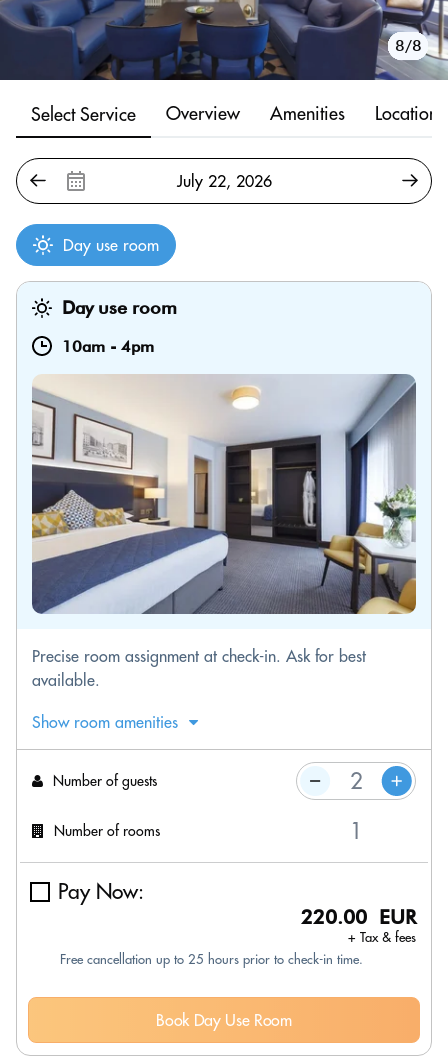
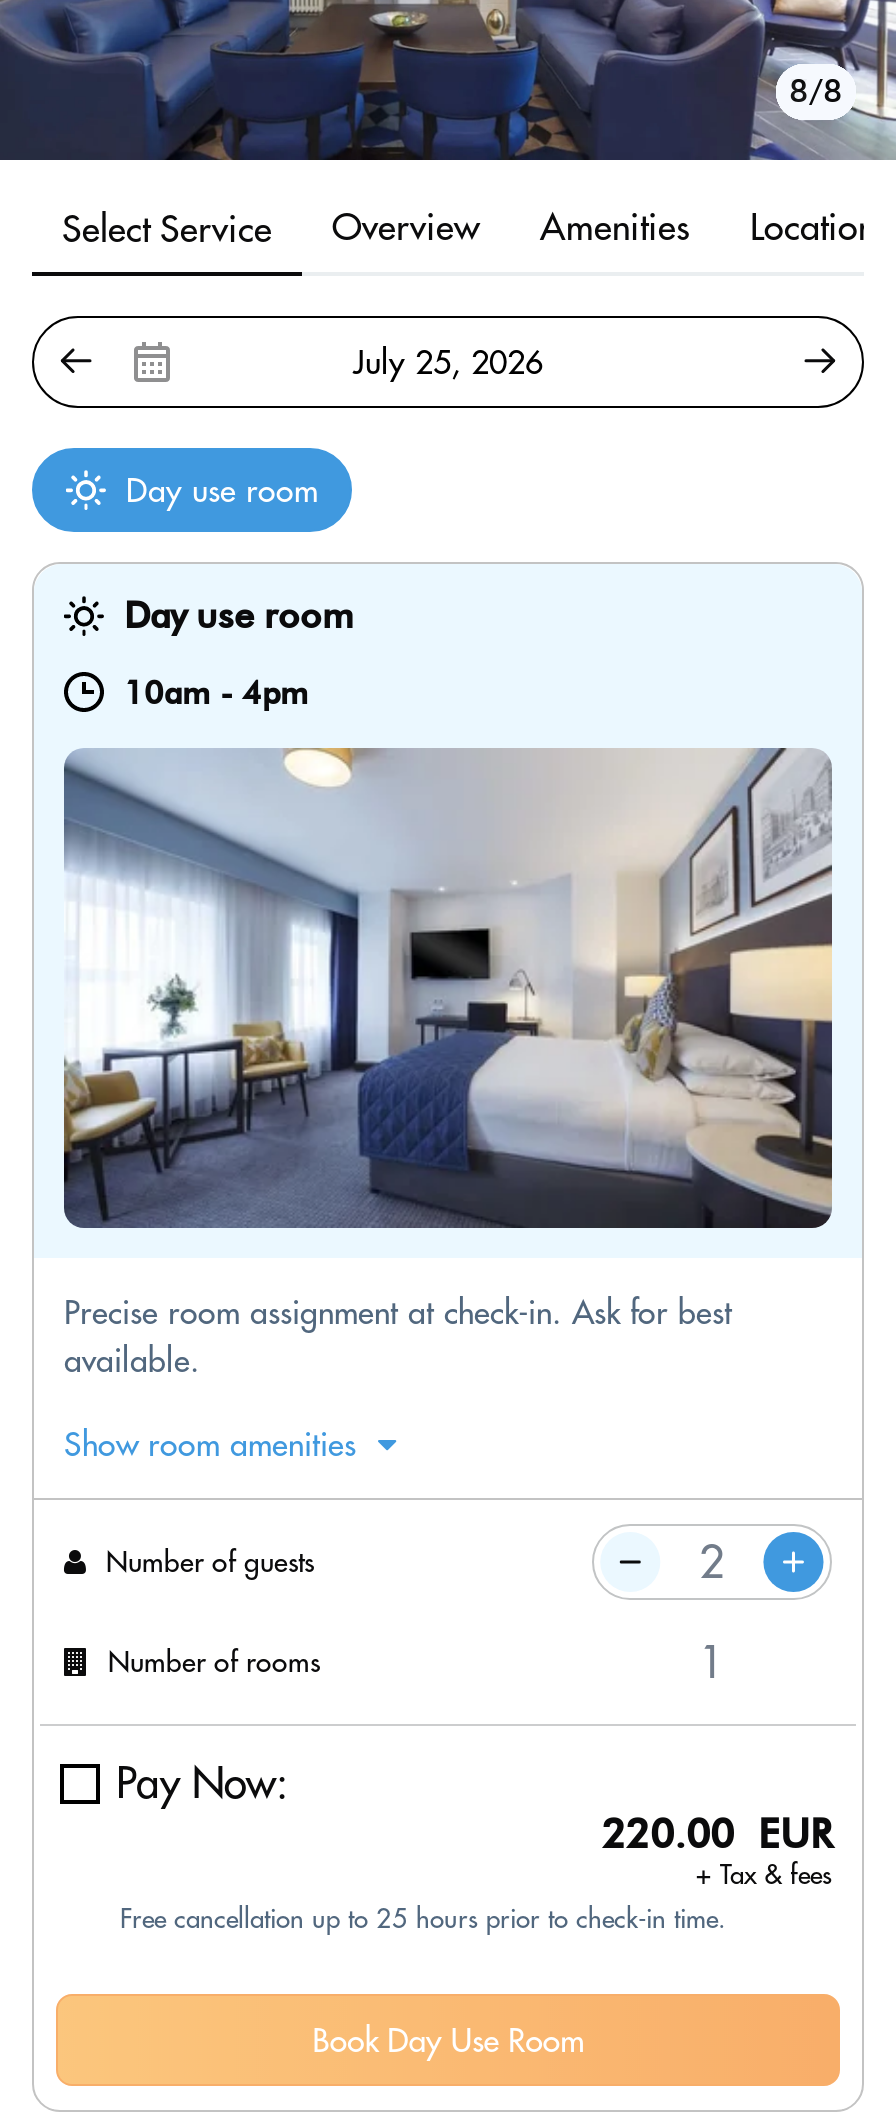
[31,374,417,615] [image] -> [62,748,834,1230] [image]

